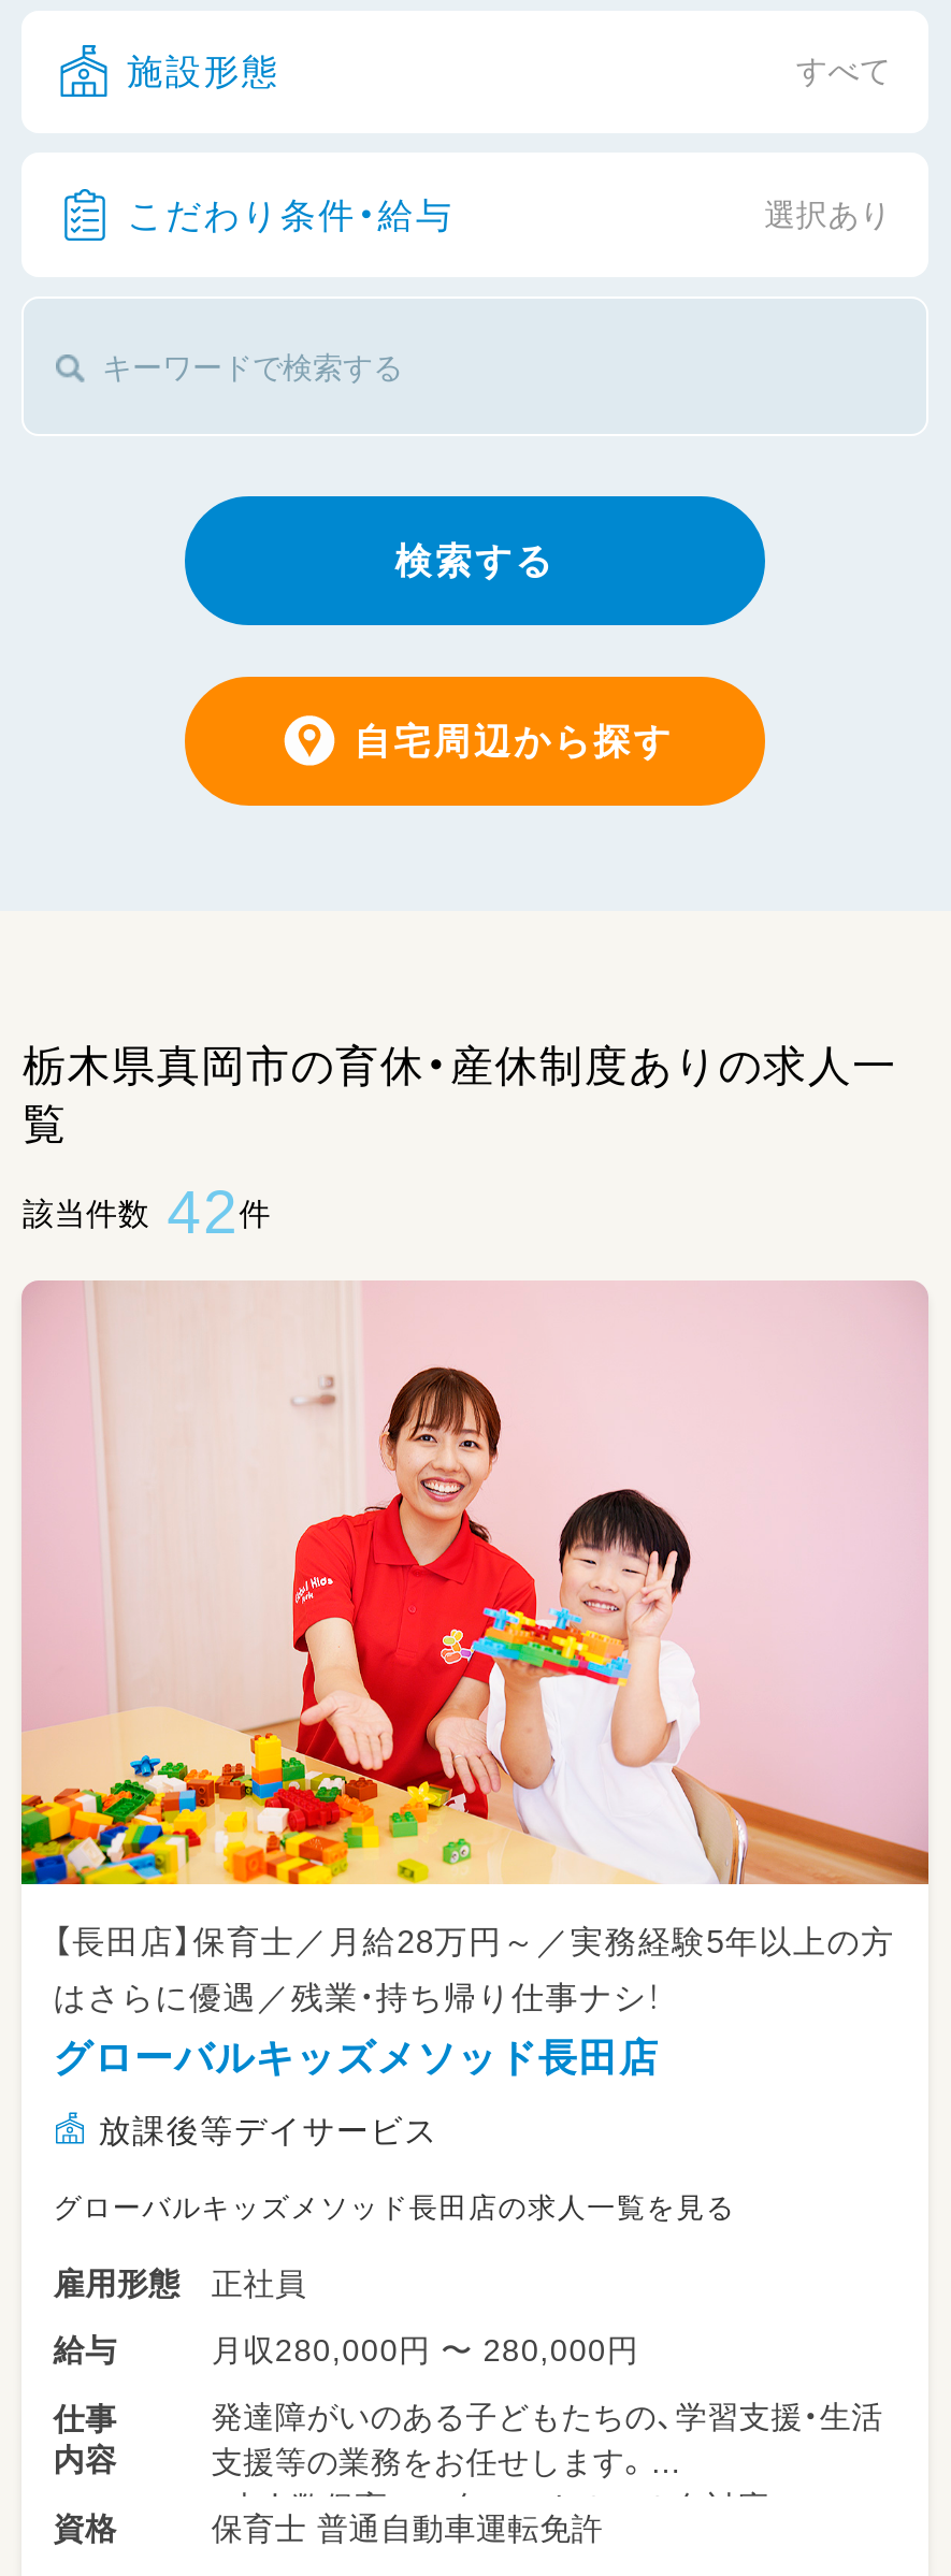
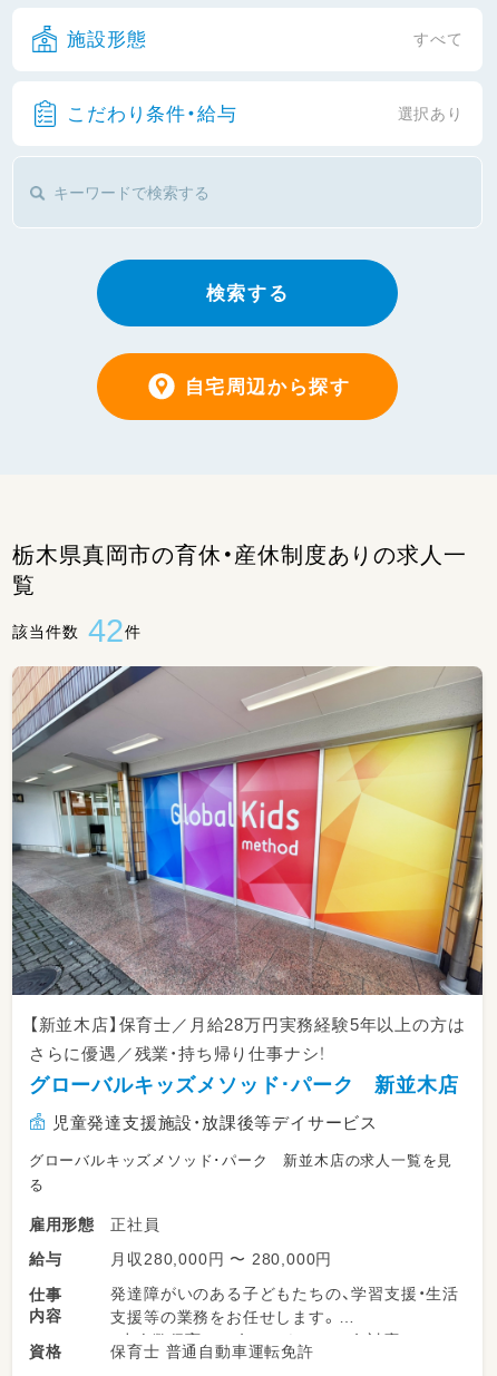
[19,1280,931,2223] [image] | 【長田店】保育士／月給28万円～／実務経験5年以上の方 | はさらに優遇／残業・持ち帰り仕事ナシ！ | グローバルキッズメソッド長田店 | 放課後等デイサービス | グローバルキッズメソッド長田店の求人一覧を見る -> [11,665,484,1193] [image] | 【新並木店】保育士／月給28万円実務経験5年以上の方は | さらに優遇／残業・持ち帰り仕事ナシ！ | グローバルキッズメソッド･パーク 新並木店 | 児童発達支援施設・放課後等デイサービス | グローバルキッズメソッド･パーク 新並木店の求人一覧を見 | る

